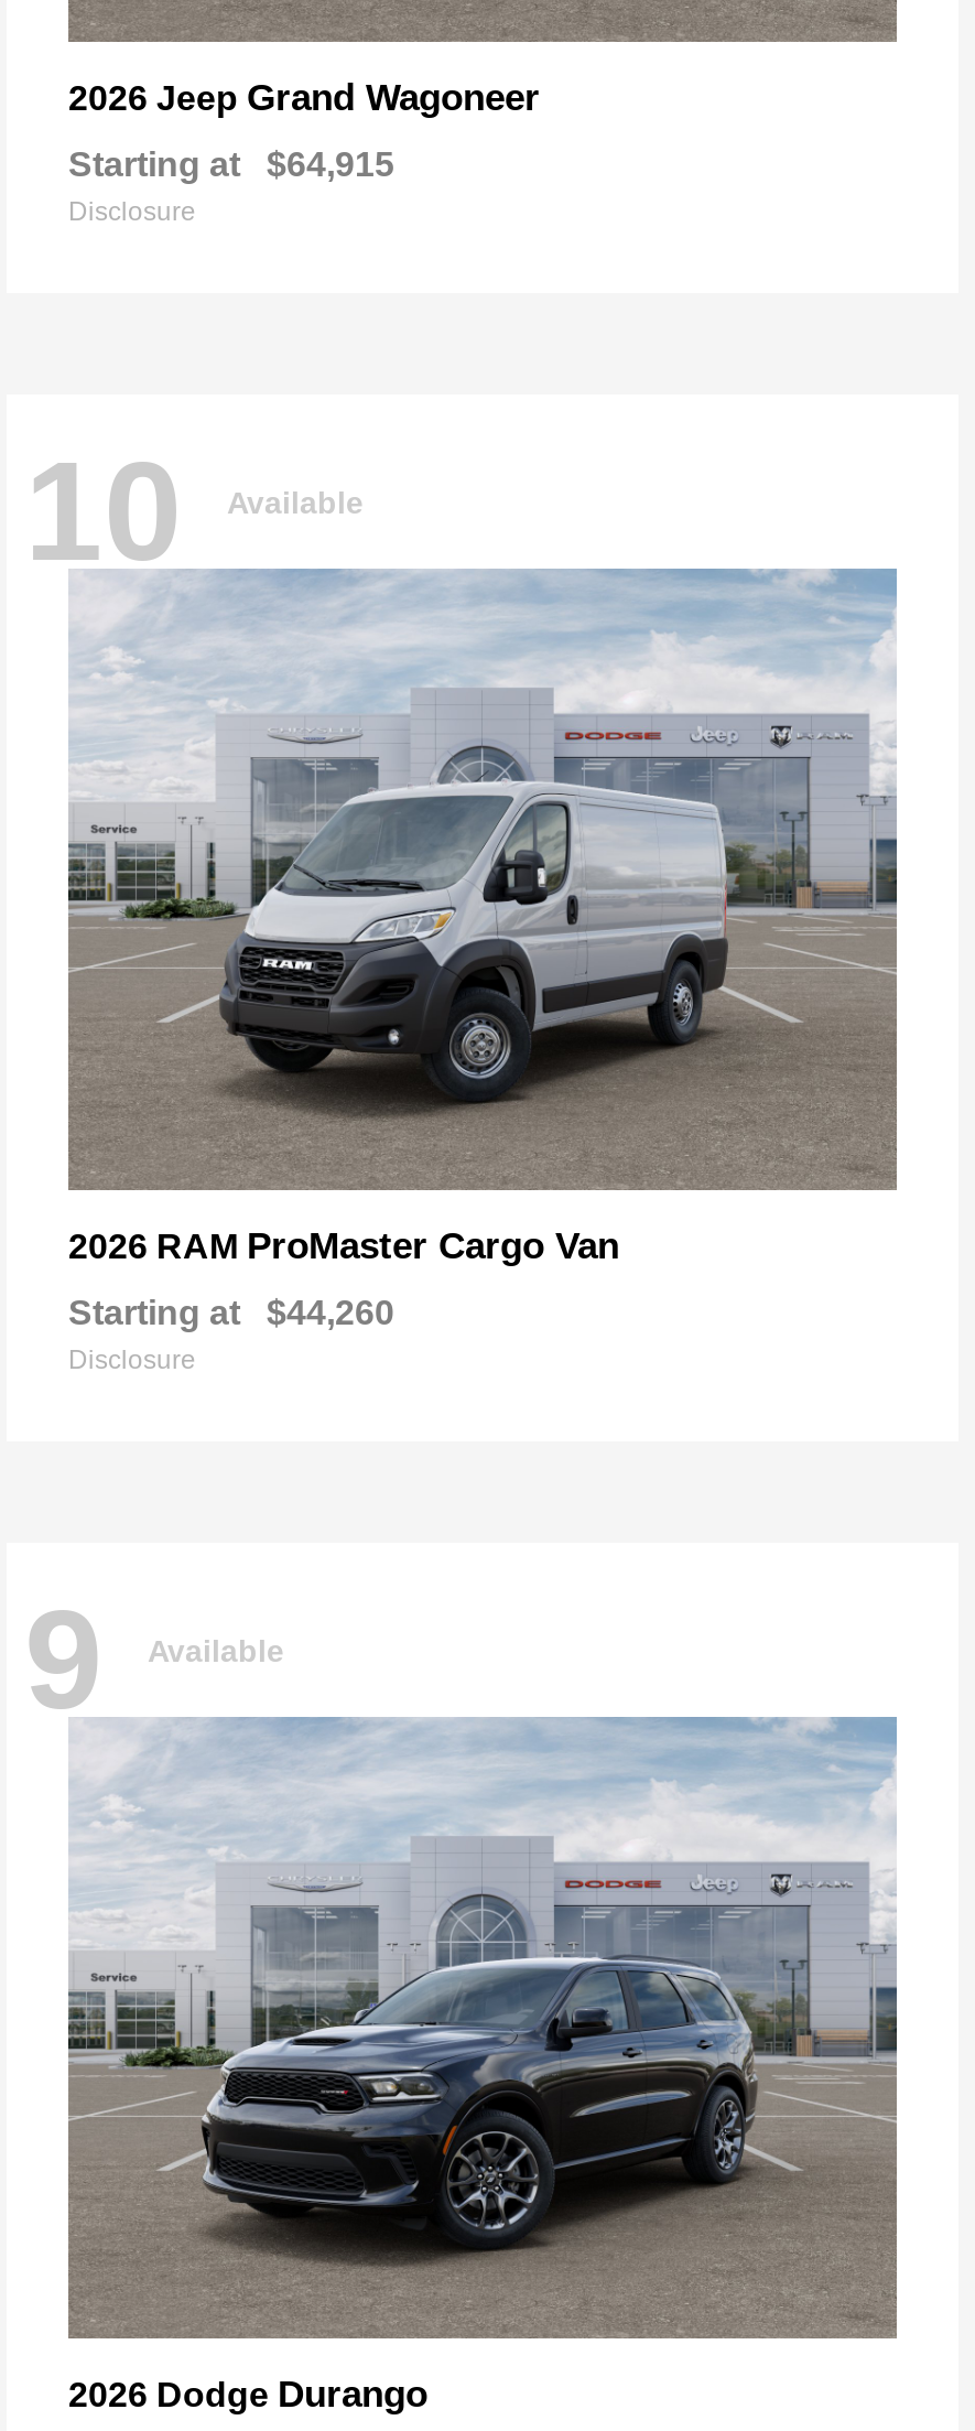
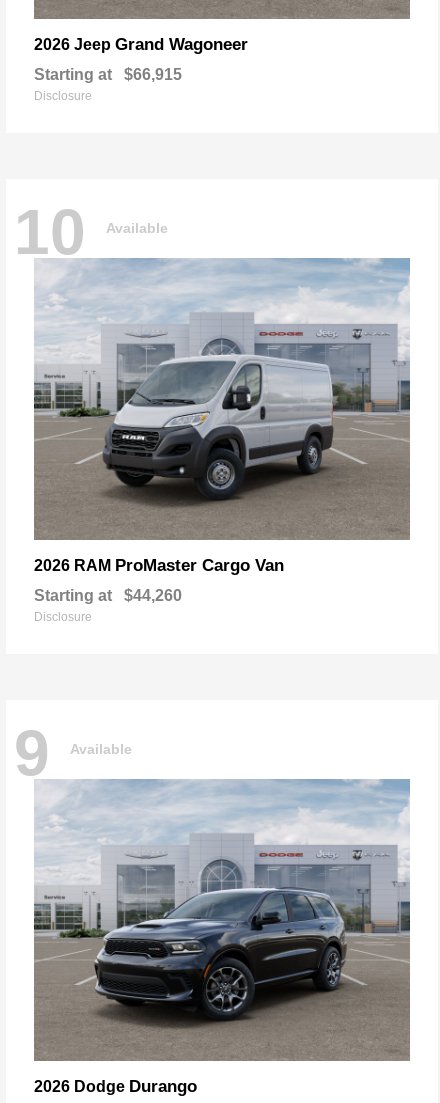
[68,146,394,183] Starting at $64,915 -> [34,66,182,83] Starting at $66,915

